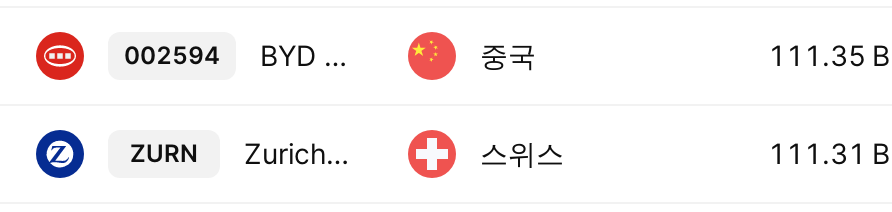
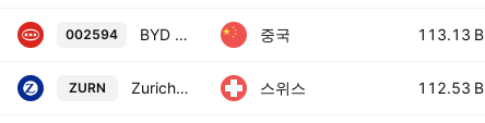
[768,38,890,72] 111.35 B -> [417,25,484,44] 113.13 B
[768,136,890,170] 111.31 B -> [417,78,484,97] 112.53 B

